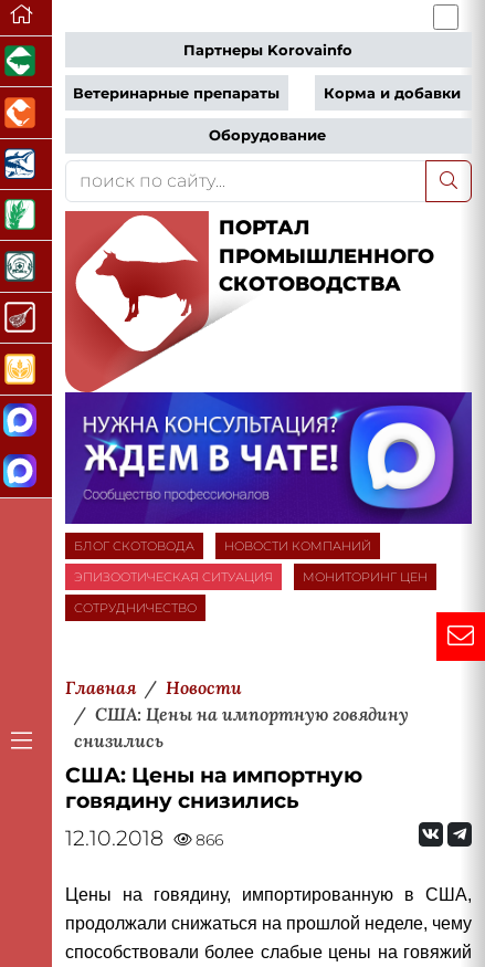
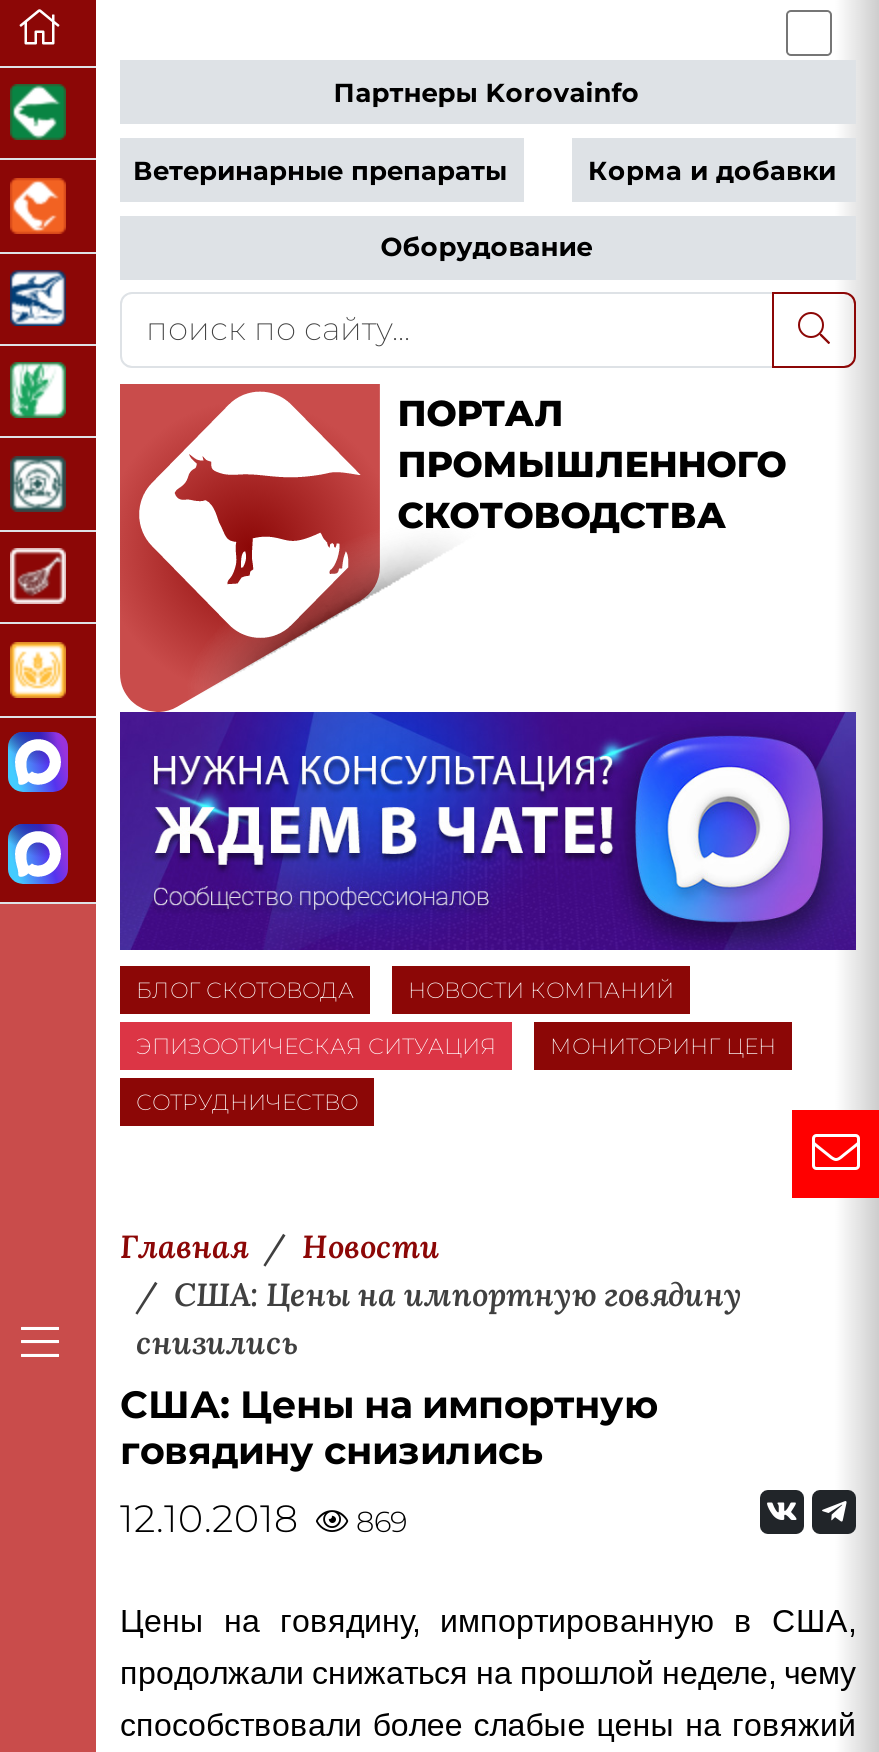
[65,824,223,850] 12.10.2018 866 -> [120,1493,406,1541] 12.10.2018 869

